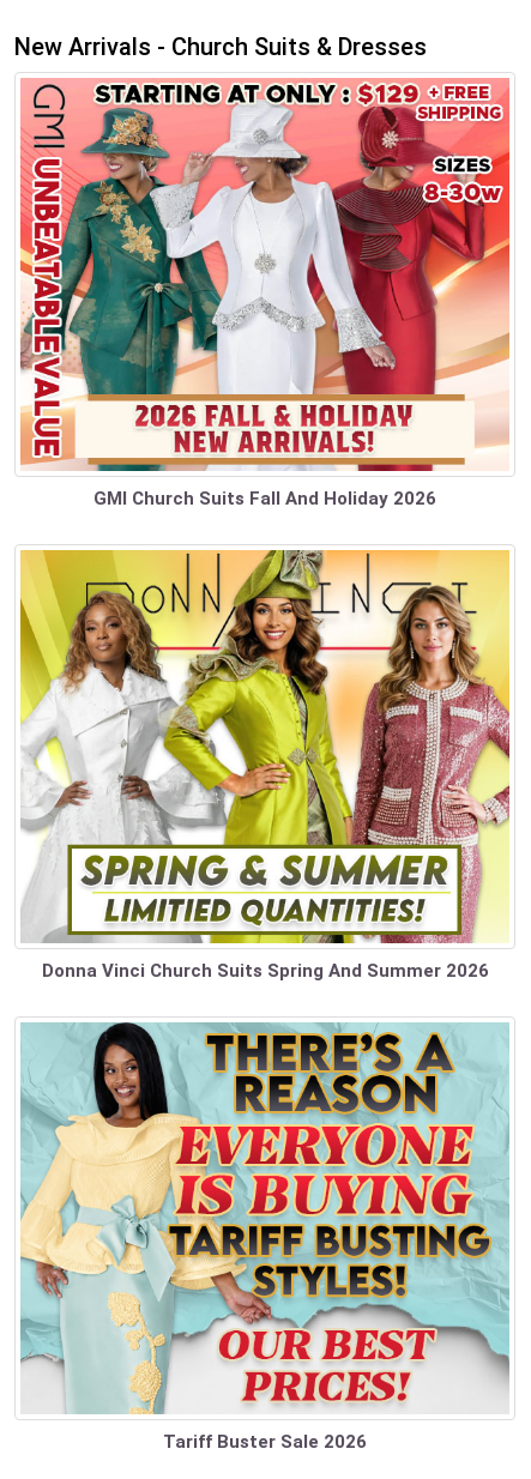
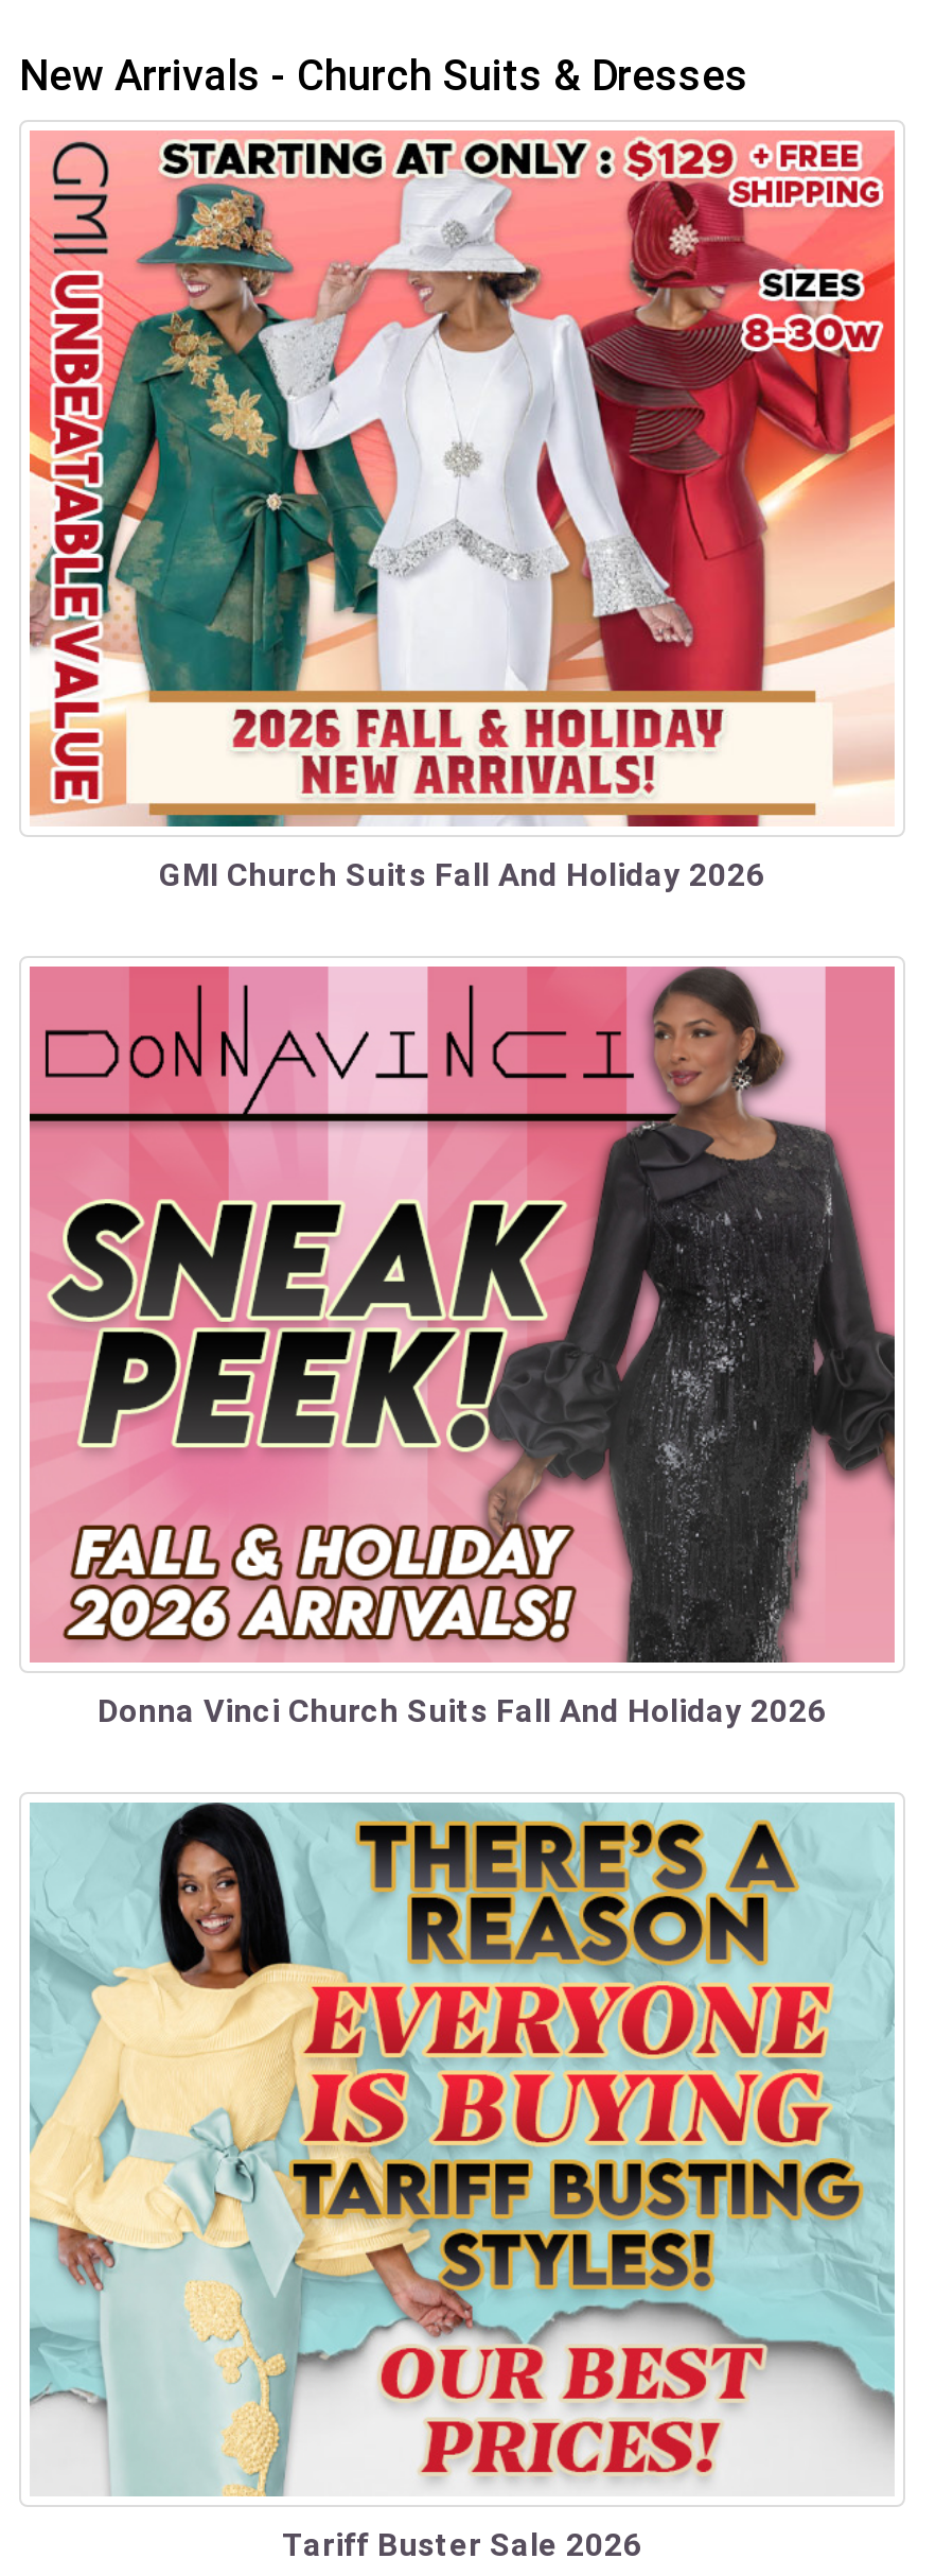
[19,549,511,981] [image] | Donna Vinci Church Suits Spring And Summer 2026 -> [28,964,897,1730] [image] | Donna Vinci Church Suits Fall And Holiday 2026

